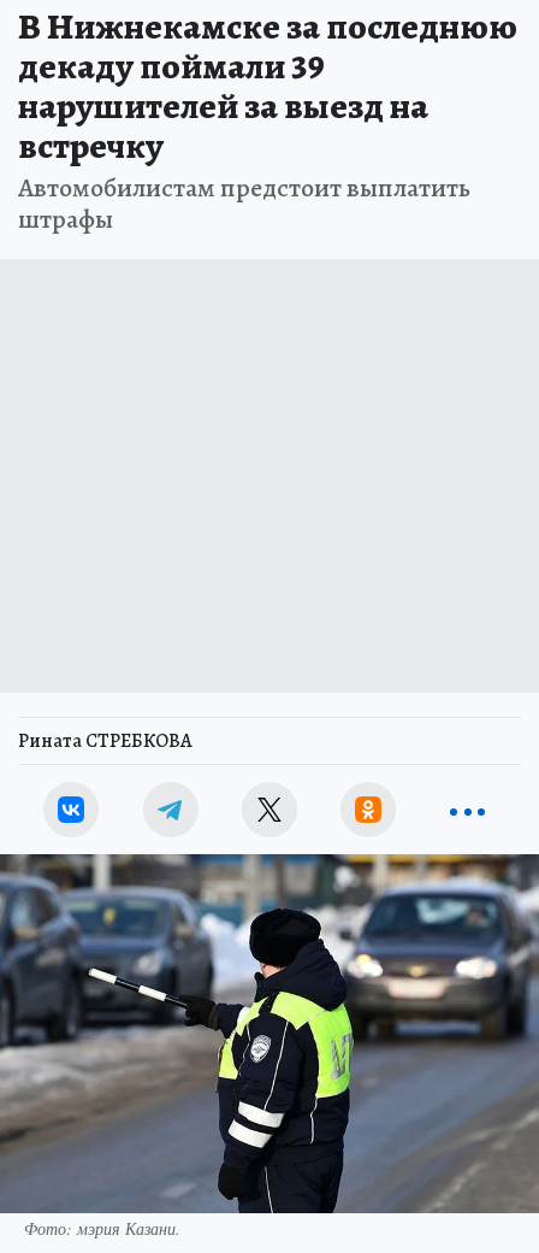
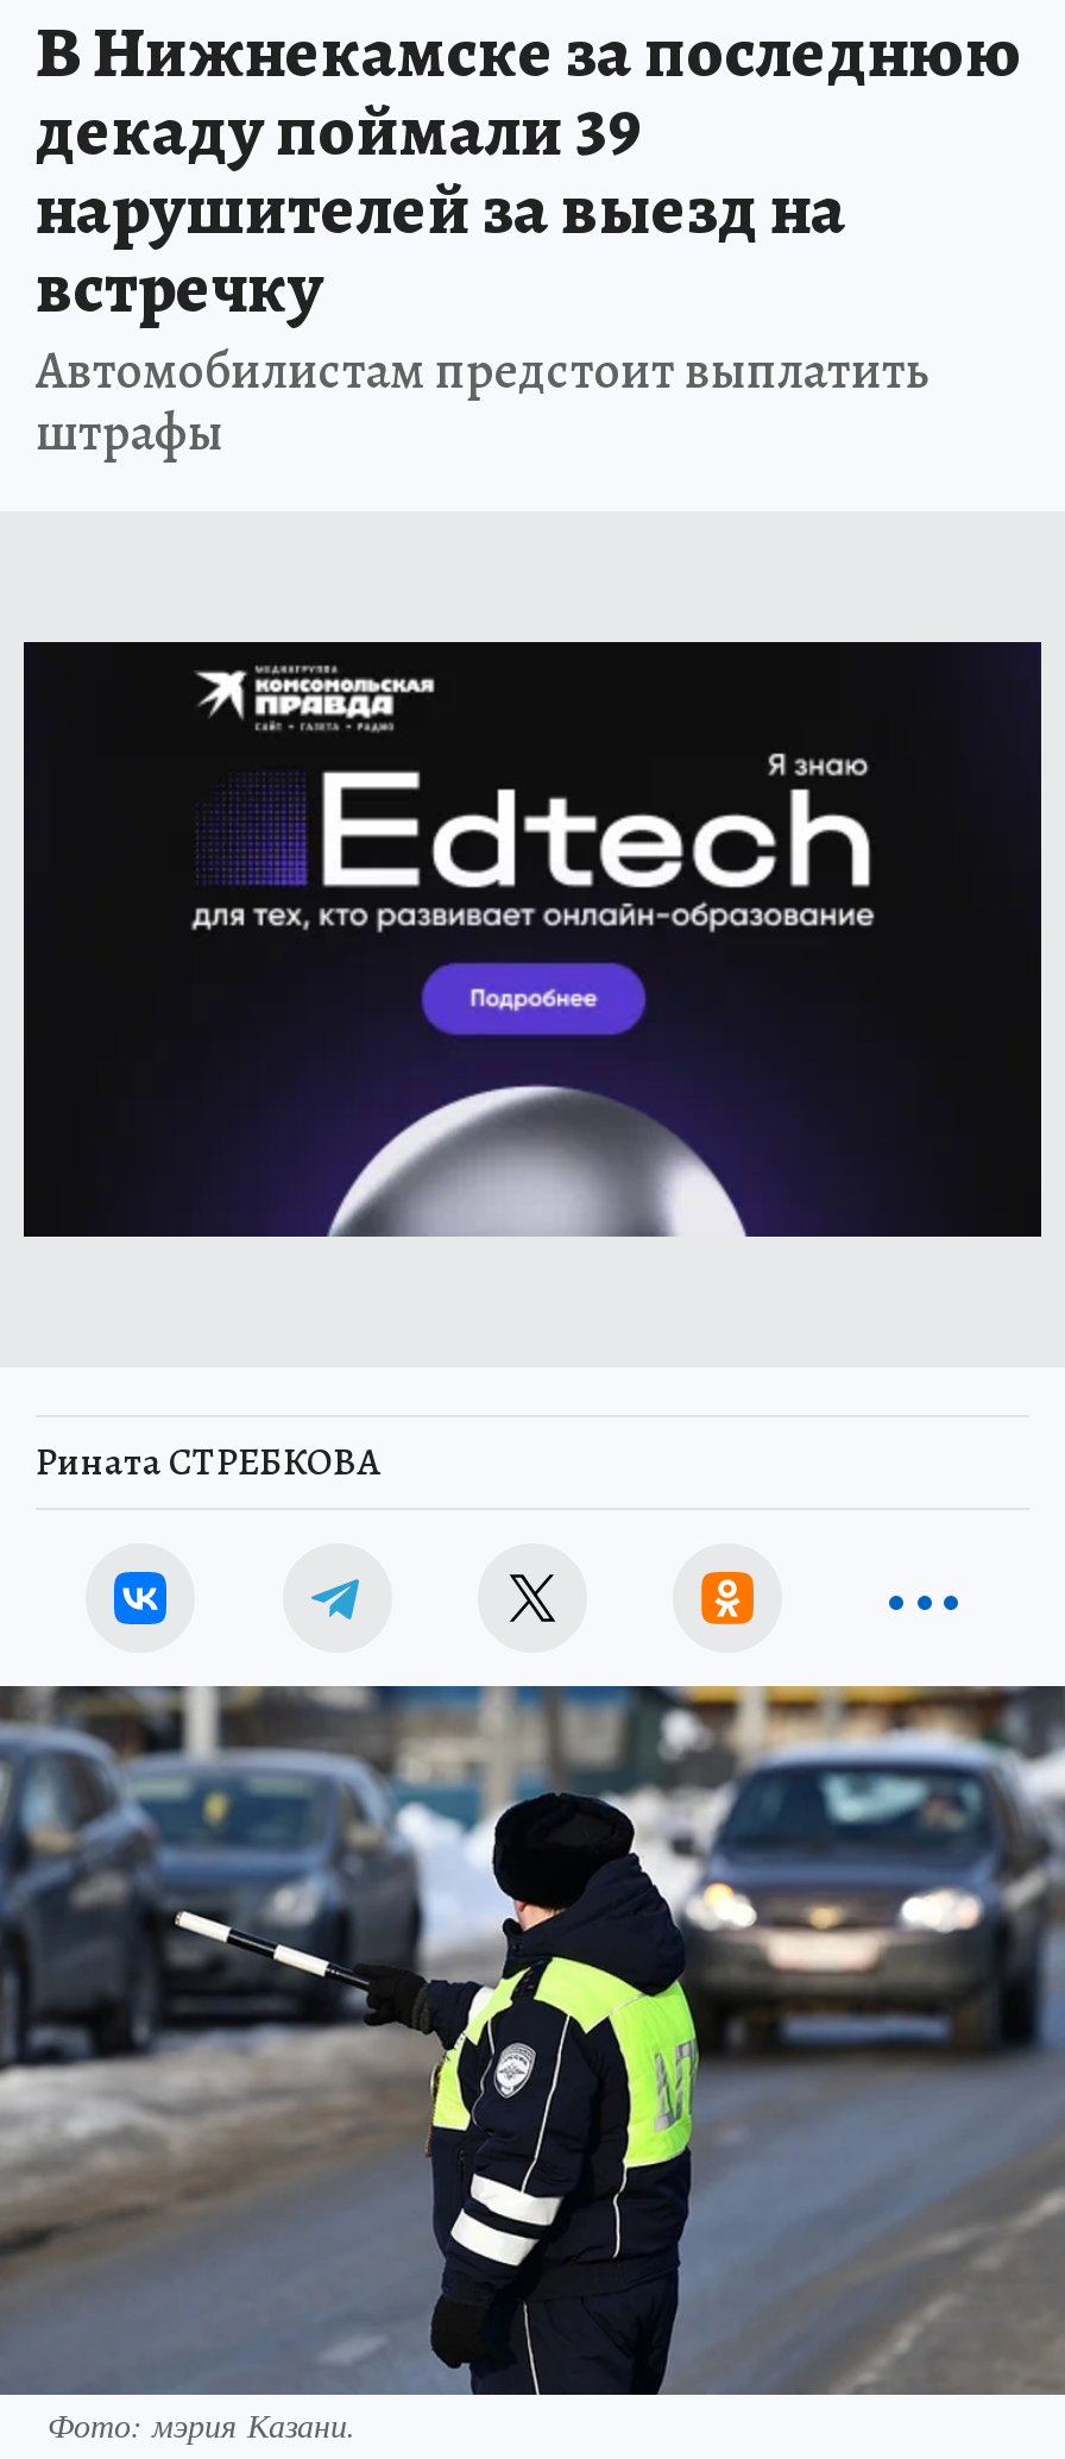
none -> [21,640,1044,1239] [image]

